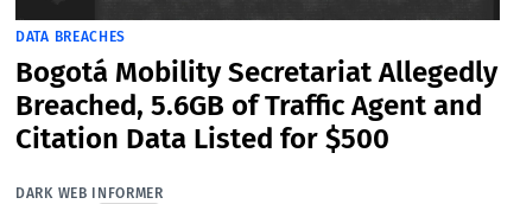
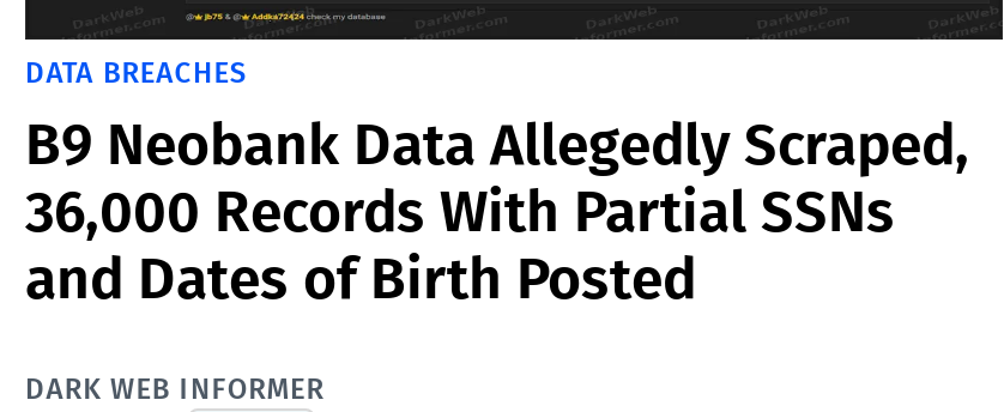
[15,55,497,155] Bogotá Mobility Secretariat Allegedly | Breached, 5.6GB of Traffic Agent and | Citation Data Listed for $500 -> [25,112,969,313] B9 Neobank Data Allegedly Scraped, | 36,000 Records With Partial SSNs | and Dates of Birth Posted

